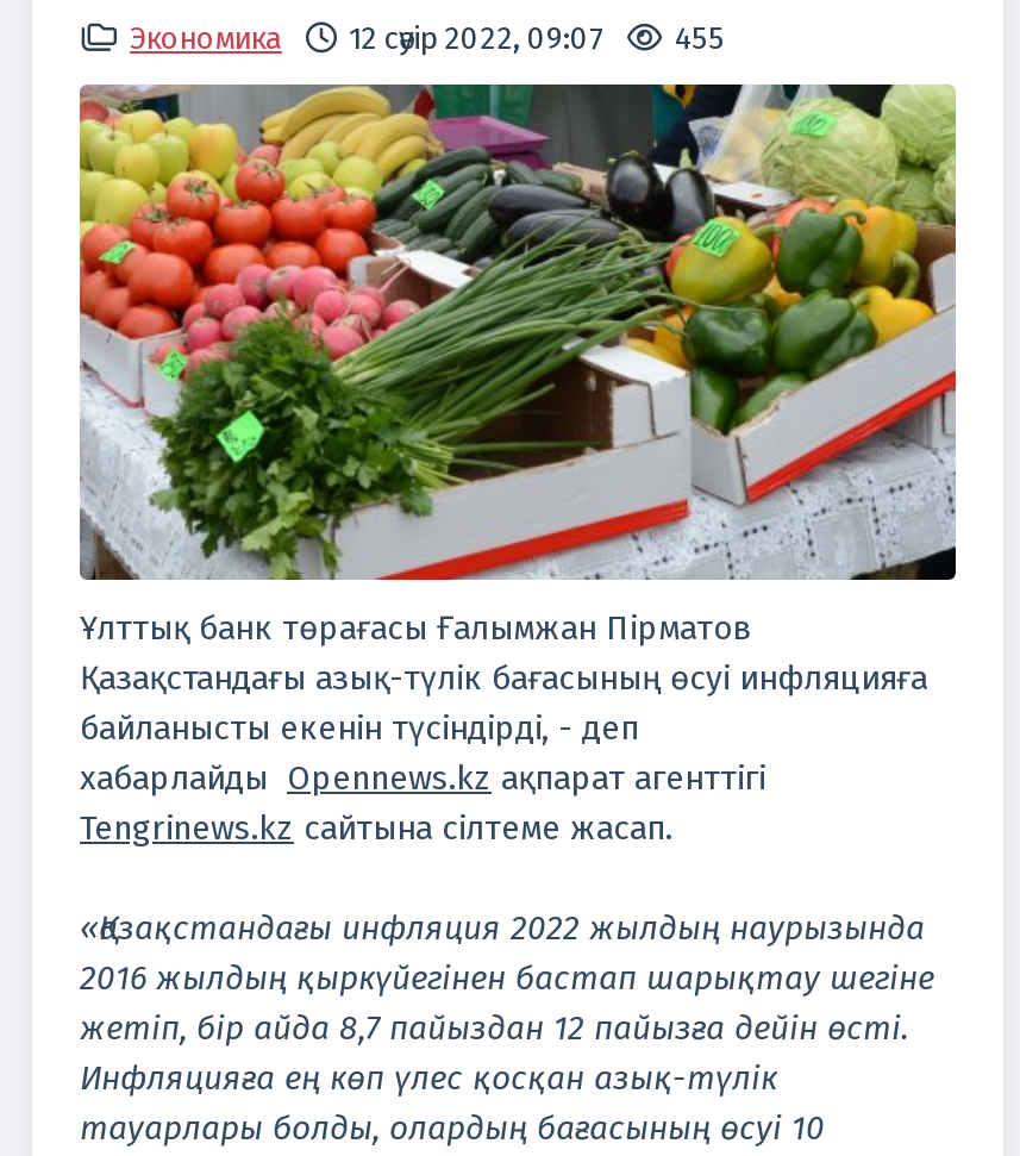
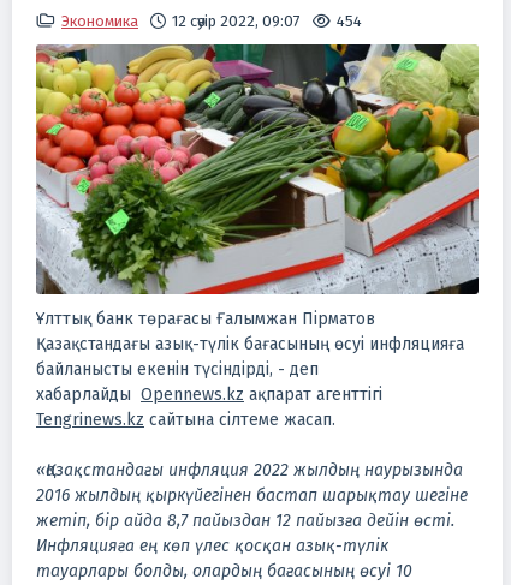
[130,20,725,56] Экономика 12 сәуір 2022, 09:07 455 -> [61,12,362,30] Экономика 12 сәуір 2022, 09:07 454

